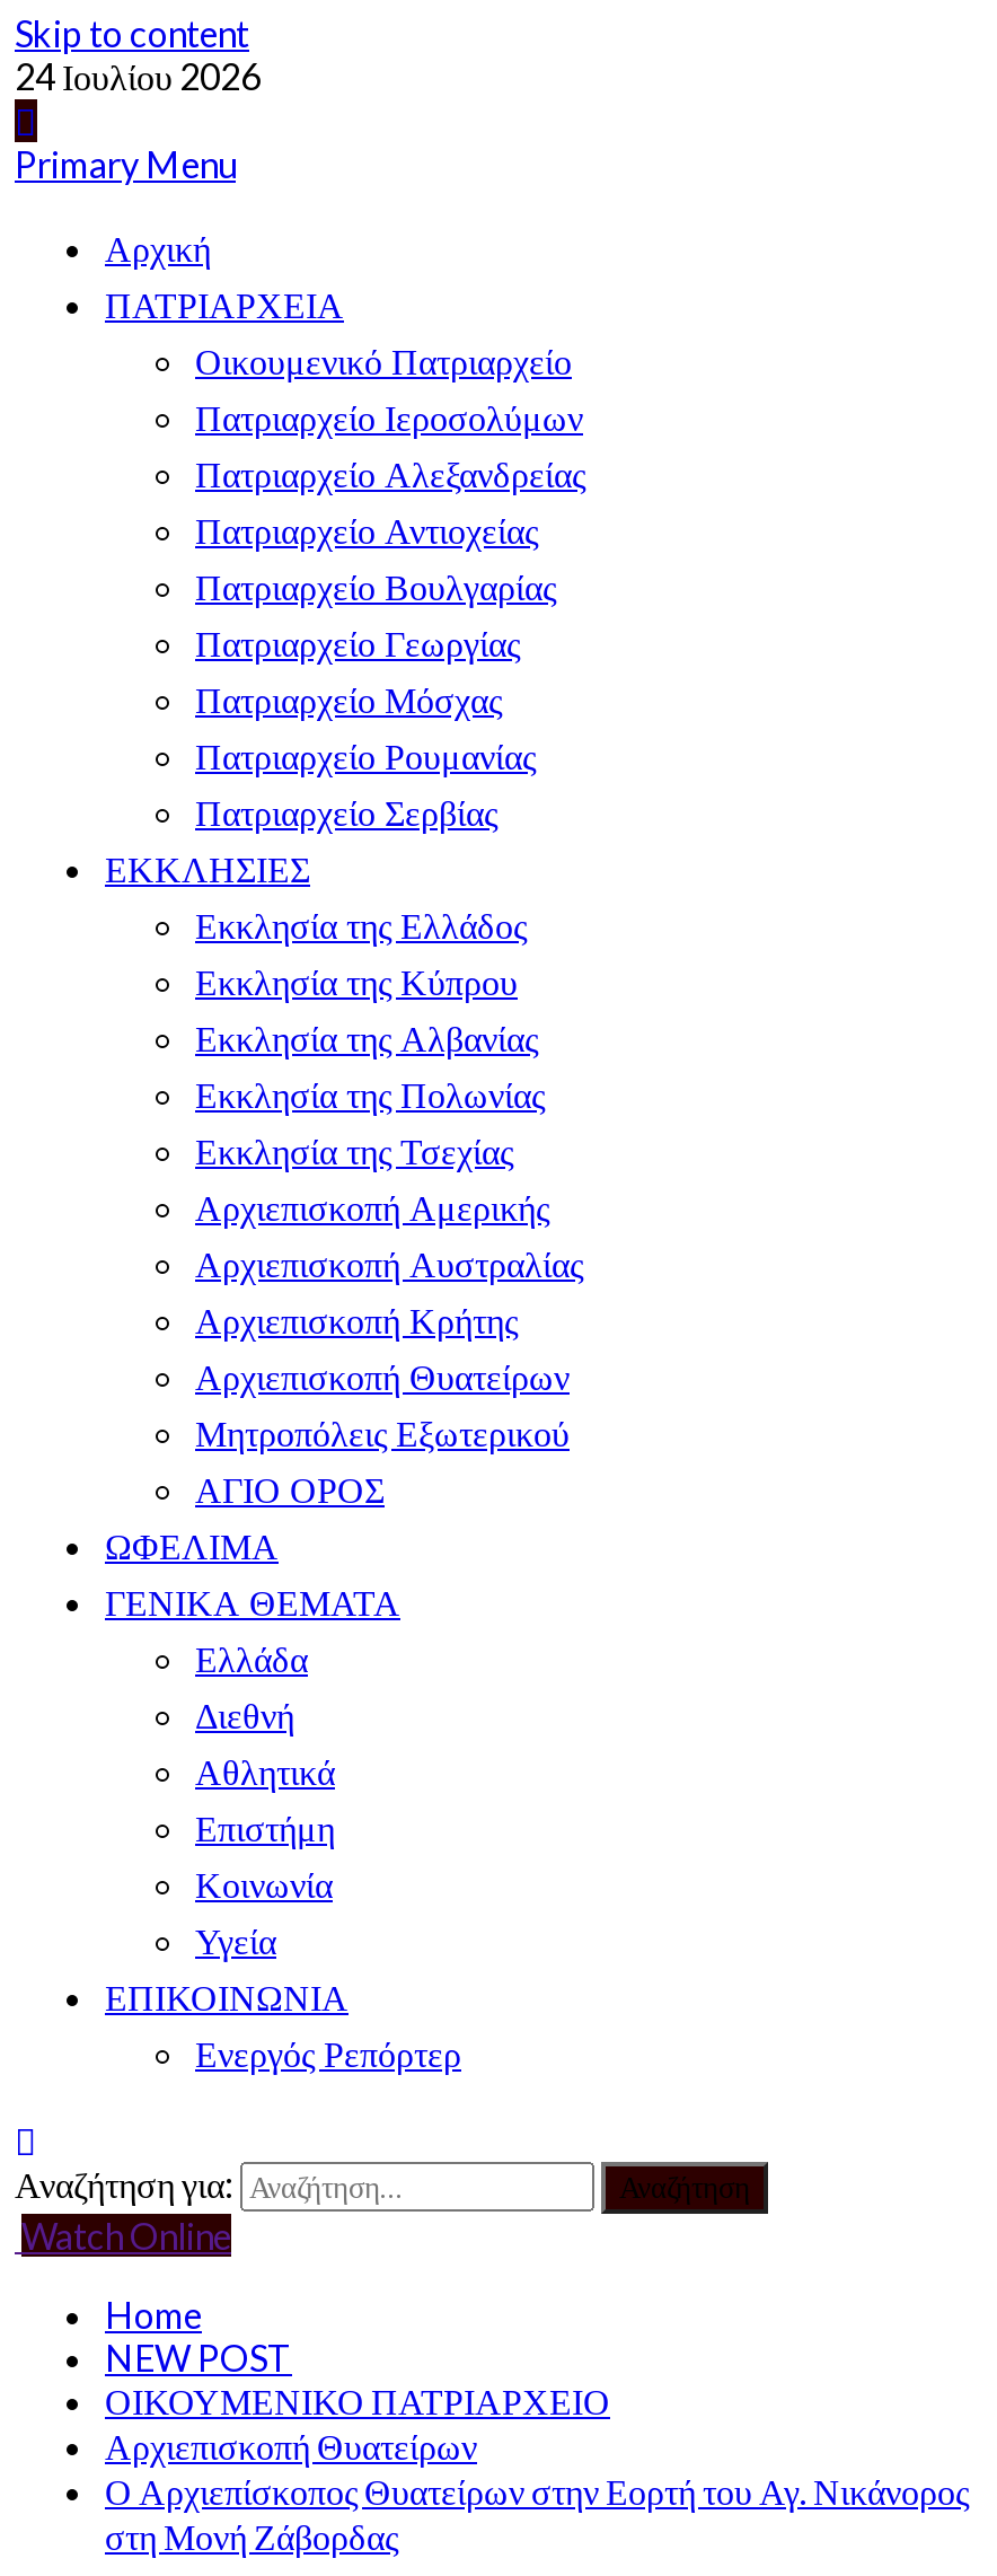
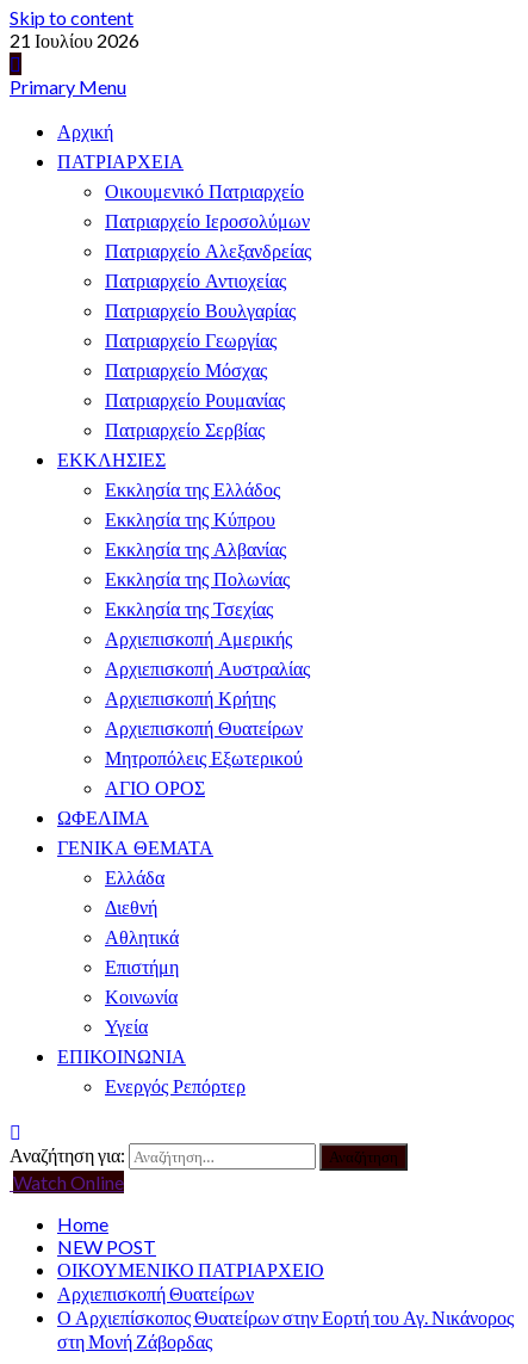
[15,54,261,97] 24 Ιουλίου 2026 -> [10,29,139,51] 21 Ιουλίου 2026

